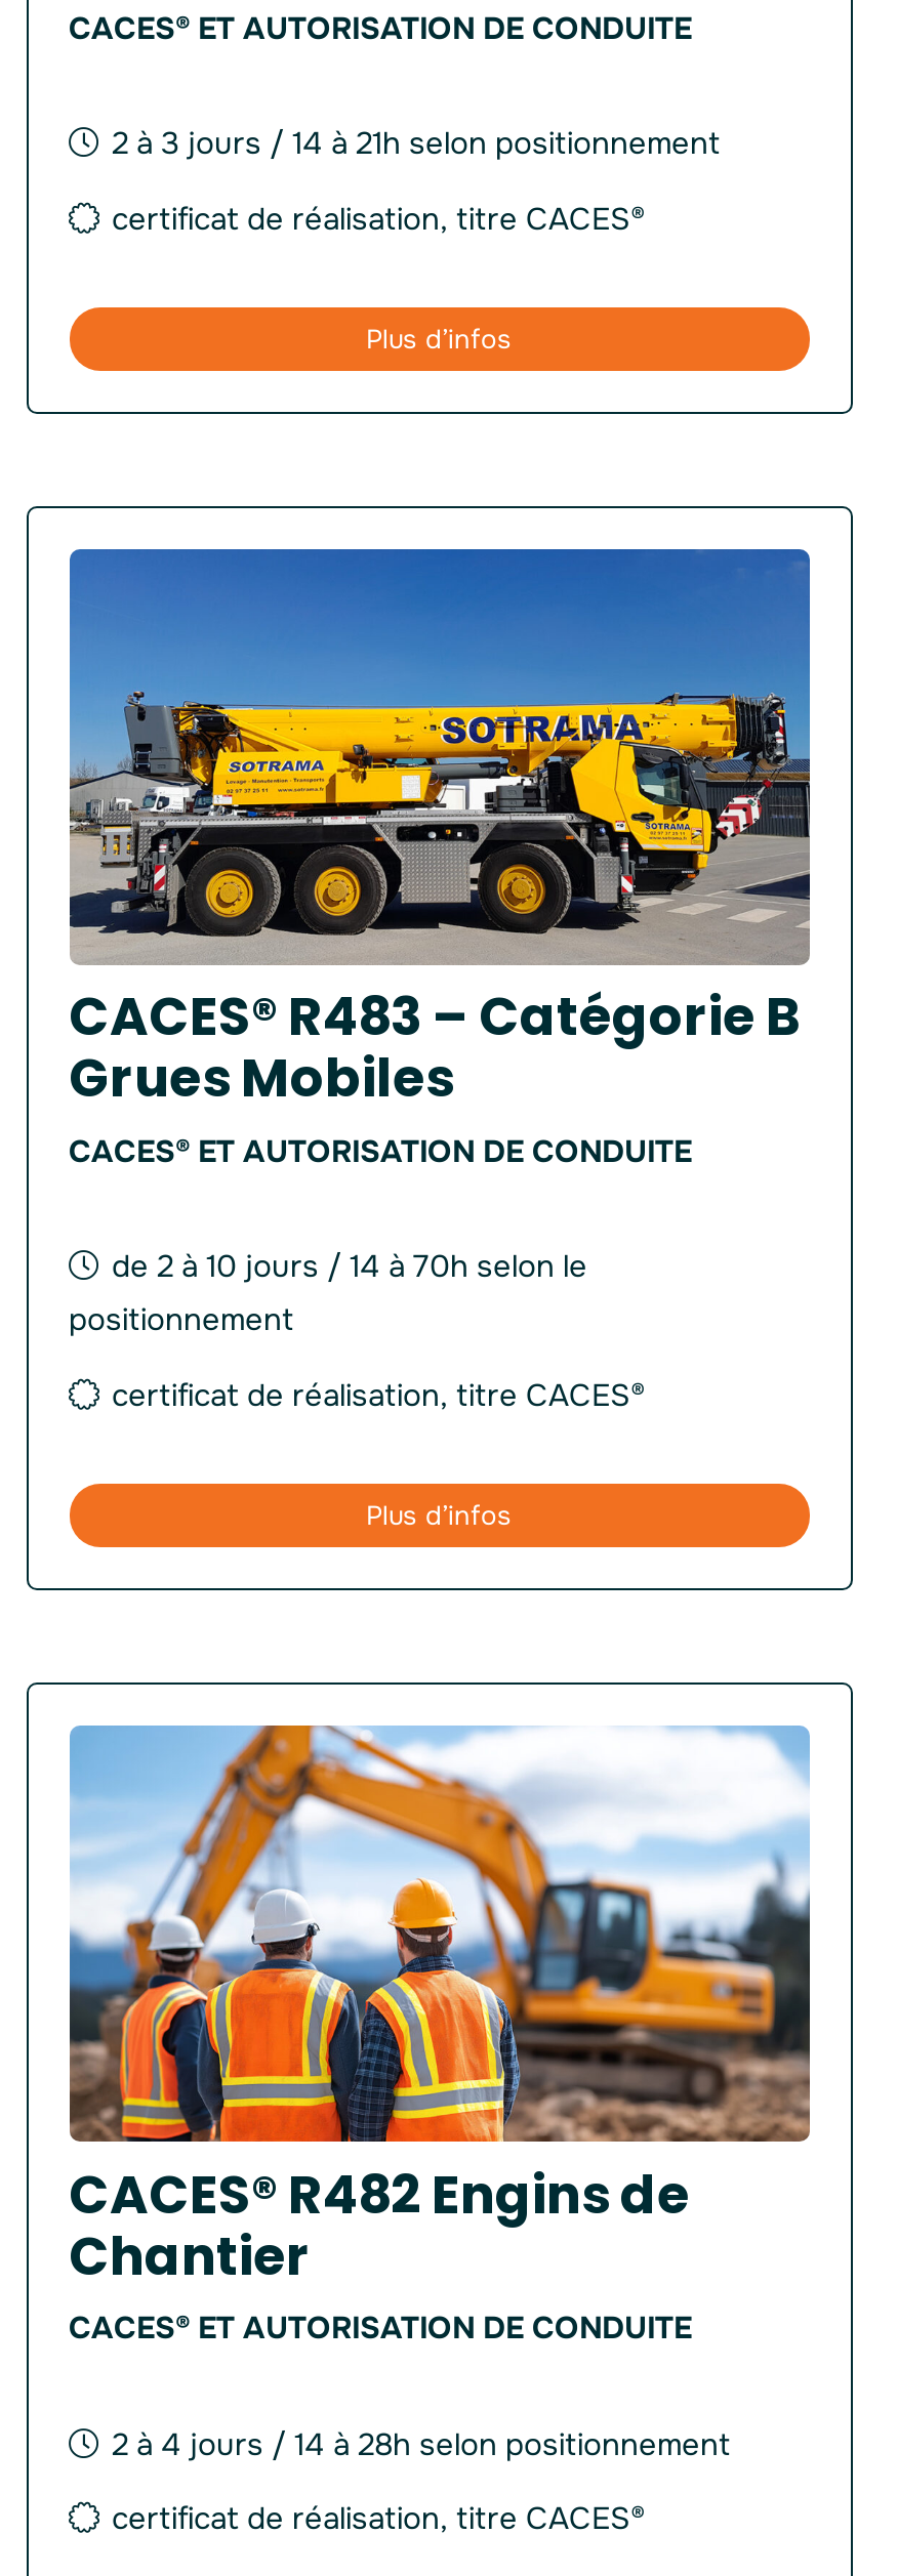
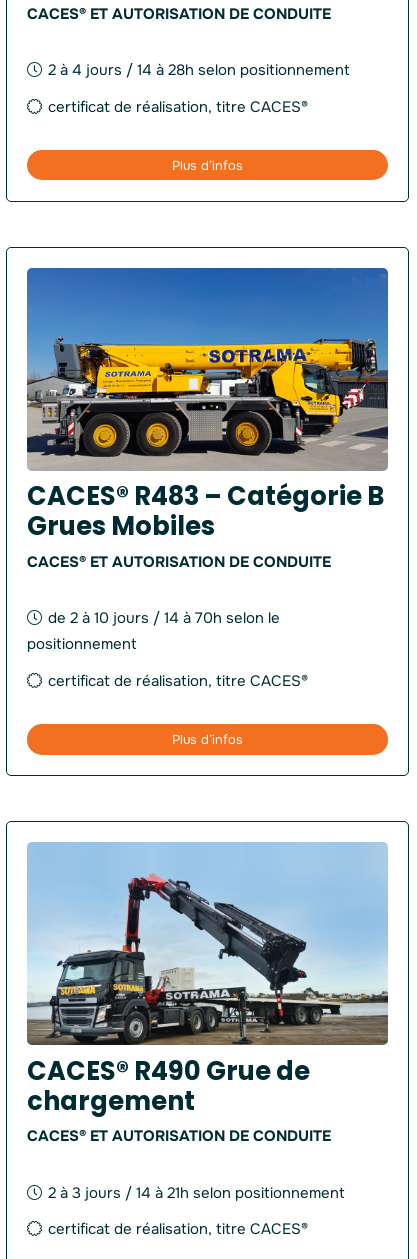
moved [112,124,721,165] -> [47,1183,344,1203]: 2 à 3 jours / 14 à 21h selon positionnement
[68,1723,812,2292] [image] | CACES® R482 Engins de | Chantier -> [26,842,388,1119] [image] | CACES® R490 Grue de | chargement
moved [112,2424,731,2465] -> [47,60,349,80]: 2 à 4 jours / 14 à 28h selon positionnement

